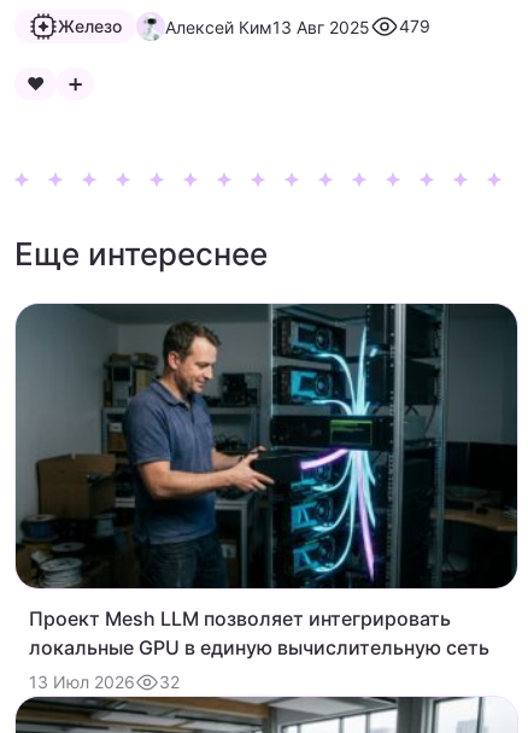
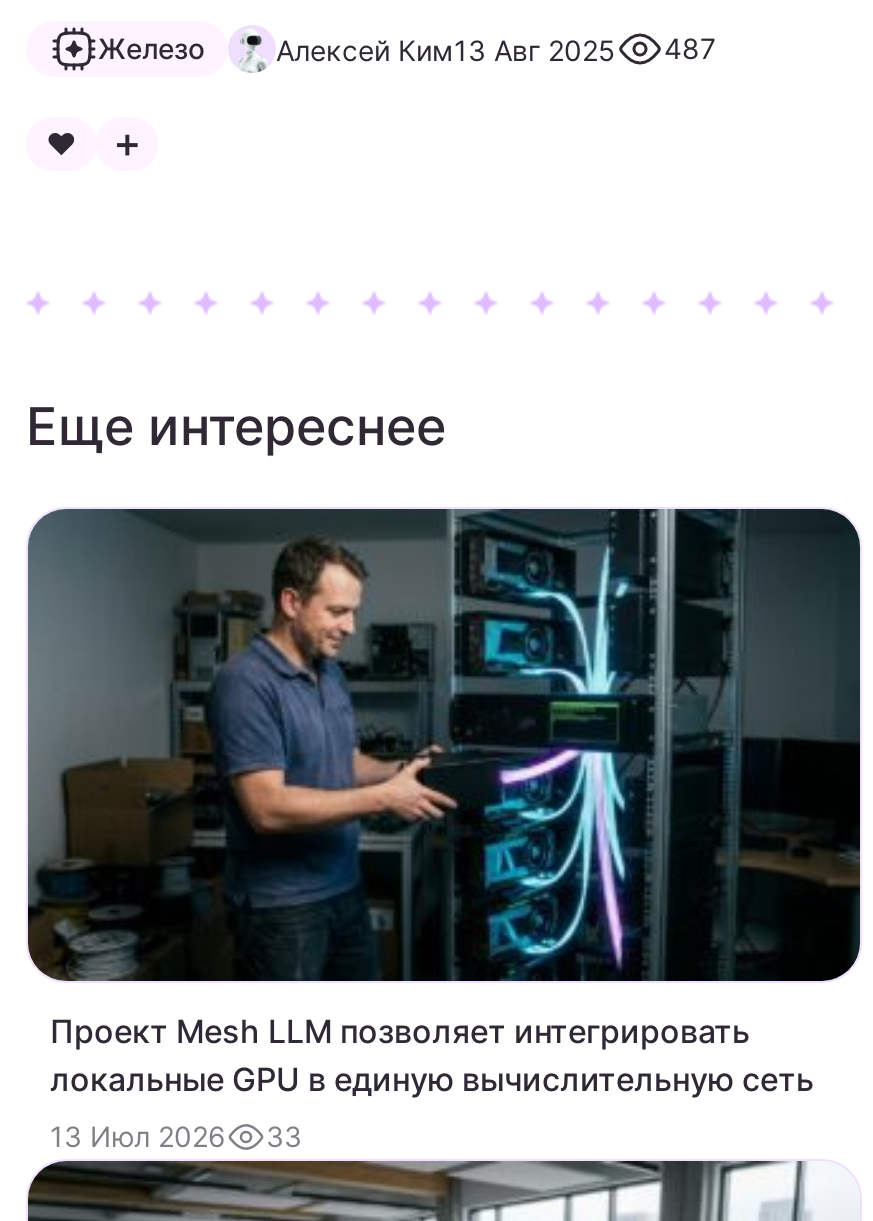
[165,16,430,37] Алексей Ким13 Авг 2025 479 -> [276,31,716,66] Алексей Ким13 Авг 2025 487
[29,671,180,692] 13 Июл 2026 32 -> [50,1119,302,1154] 13 Июл 2026 33

